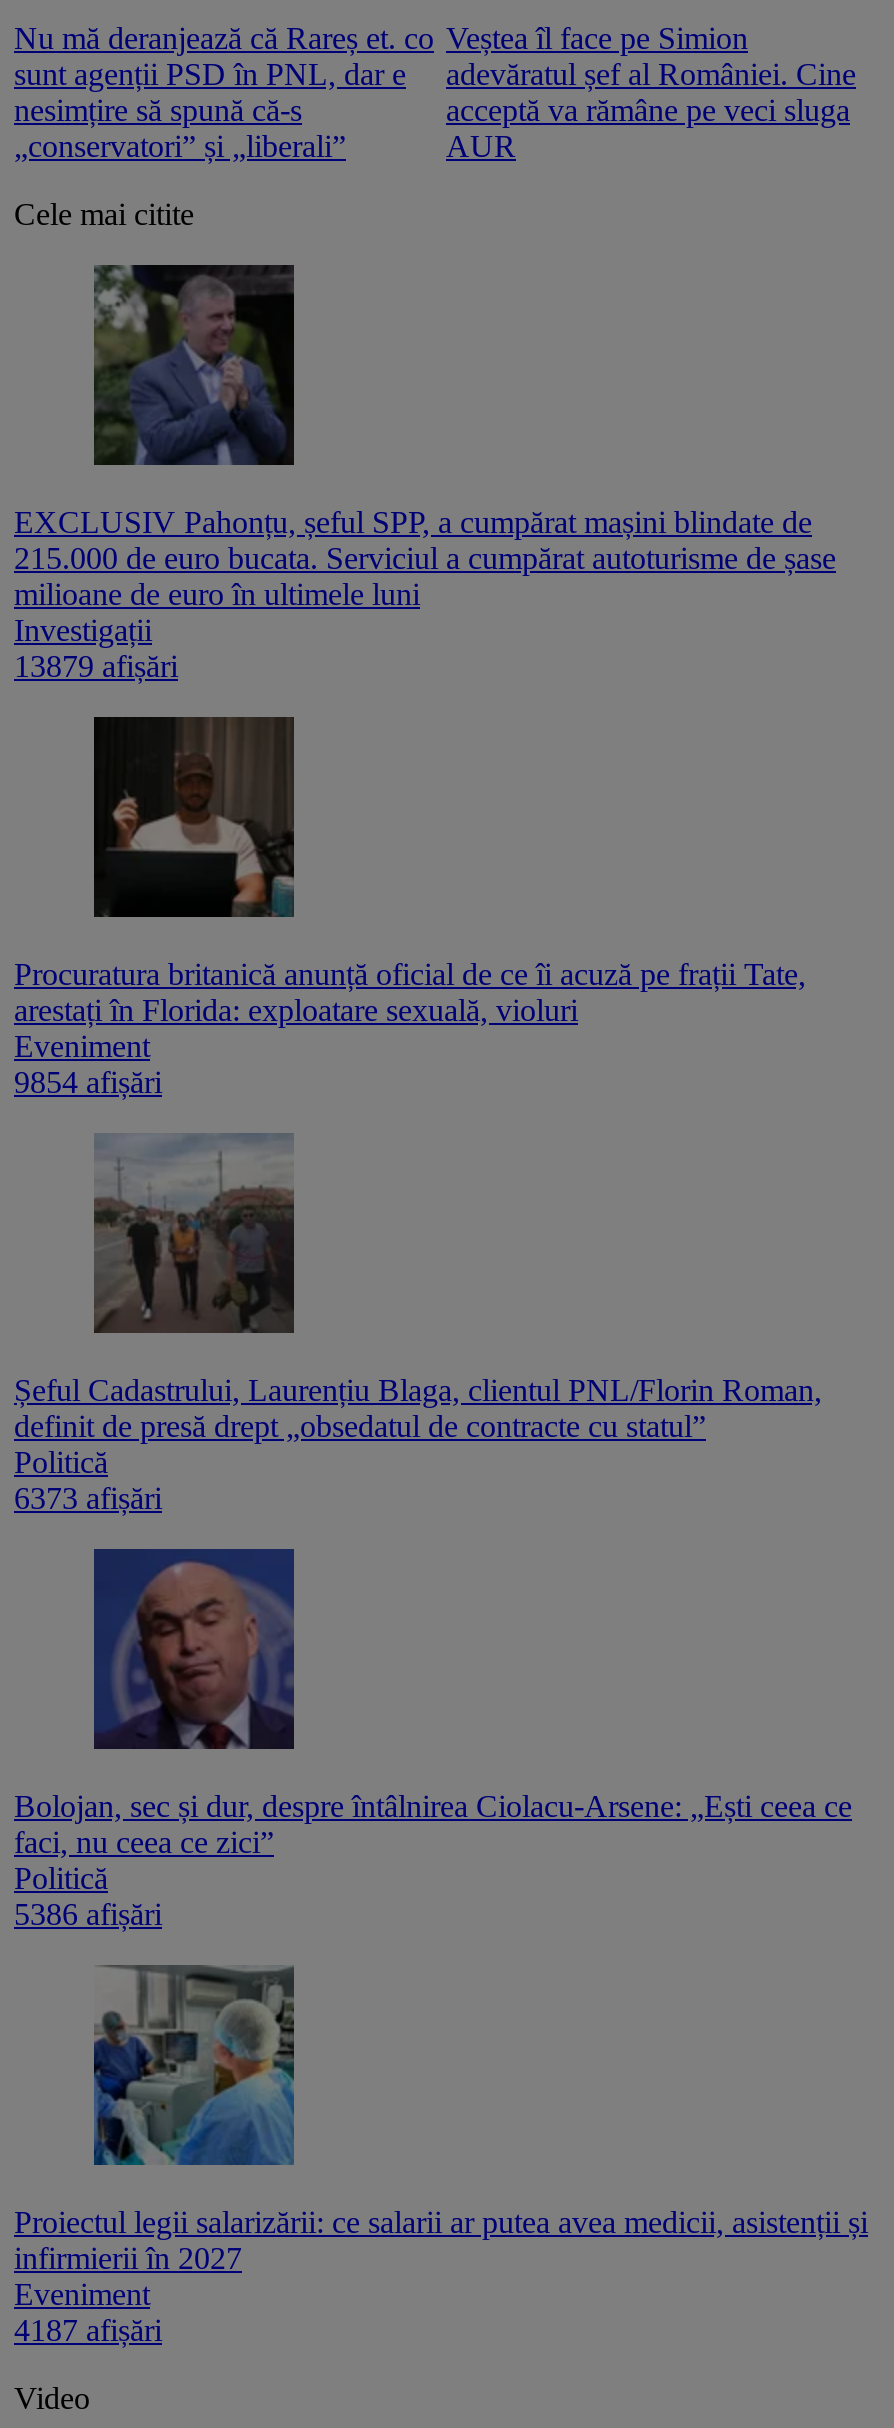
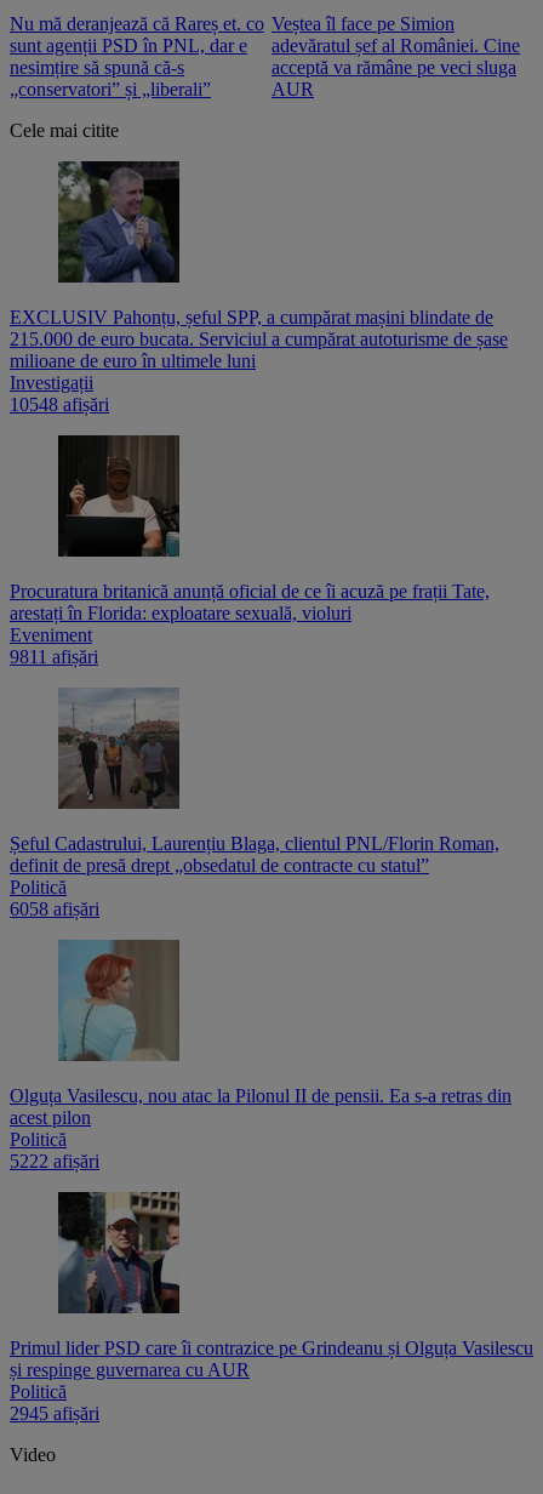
[14,648,178,682] 13879 afișări -> [10,394,109,414] 10548 afișări
[14,1064,162,1098] 9854 afișări -> [10,646,98,666] 9811 afișări
[14,1480,162,1514] 6373 afișări -> [10,898,99,919] 6058 afișări
[14,1547,852,1858] [image] | Bolojan, sec și dur, despre întâlnirea Ciolacu-Arsene: „Ești ceea ce | faci, nu ceea ce zici” -> [10,939,511,1127] [image] | Olguța Vasilescu, nou atac la Pilonul II de pensii. Ea s-a retras din | acest pilon
[14,1896,162,1930] 5386 afișări -> [10,1150,99,1171] 5222 afișări
[14,1963,868,2346] [image] | Proiectul legii salarizării: ce salarii ar putea avea medicii, asistenții și | infirmierii în 2027 | Eveniment | 4187 afișări -> [10,1191,533,1423] [image] | Primul lider PSD care îi contrazice pe Grindeanu și Olguța Vasilescu | și respinge guvernarea cu AUR | Politică | 2945 afișări

